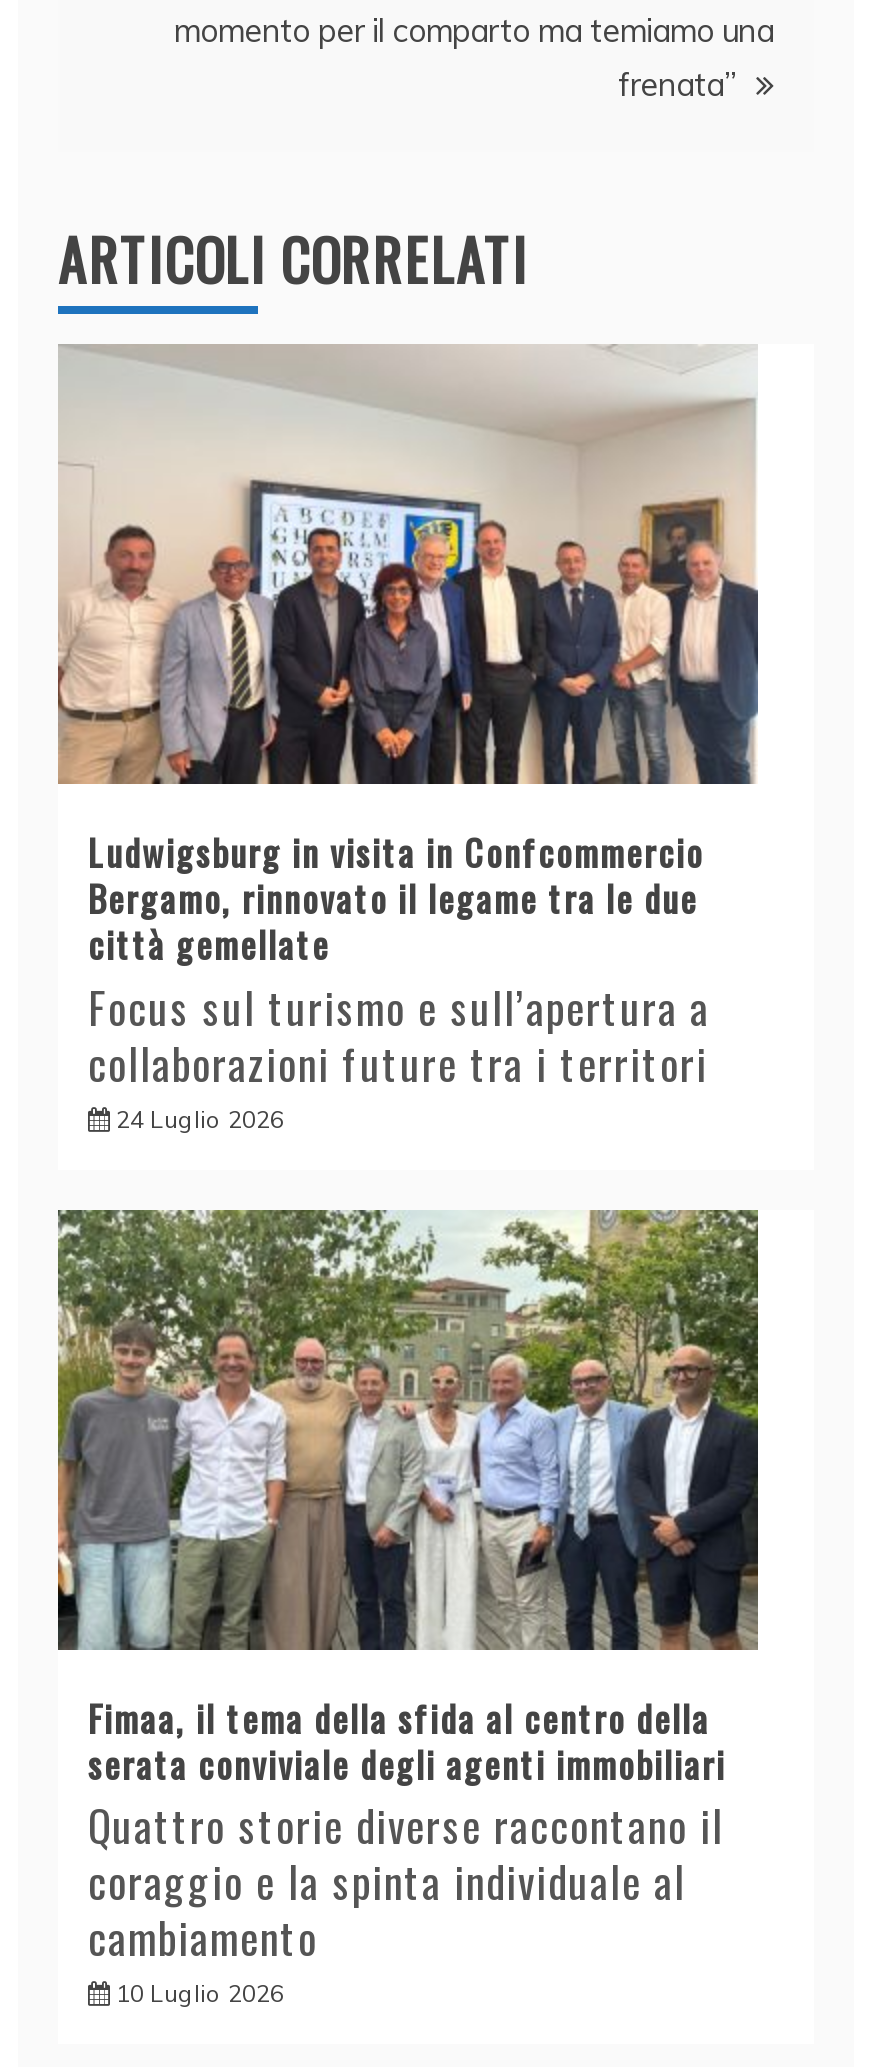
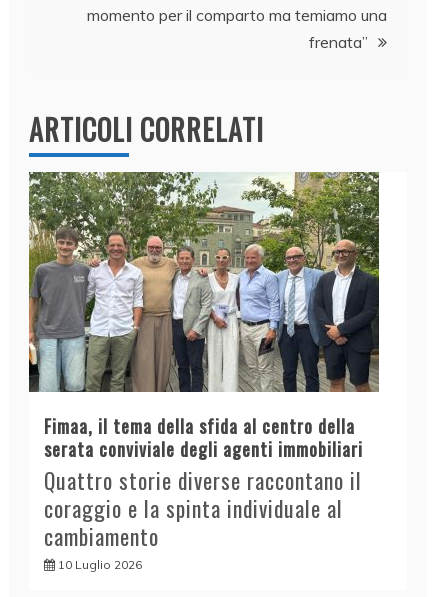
[58,346,760,1133] [image] | Ludwigsburg in visita in Confcommercio | Bergamo, rinnovato il legame tra le due | città gemellate | Focus sul turismo e sull’apertura a | collaborazioni future tra i territori | 24 Luglio 2026 -> none

